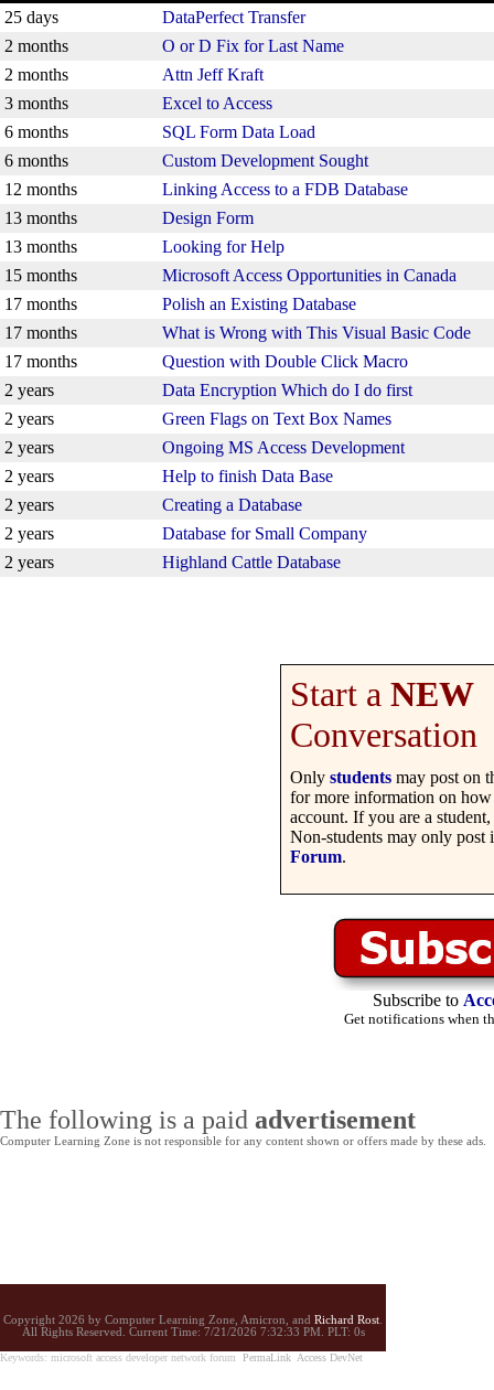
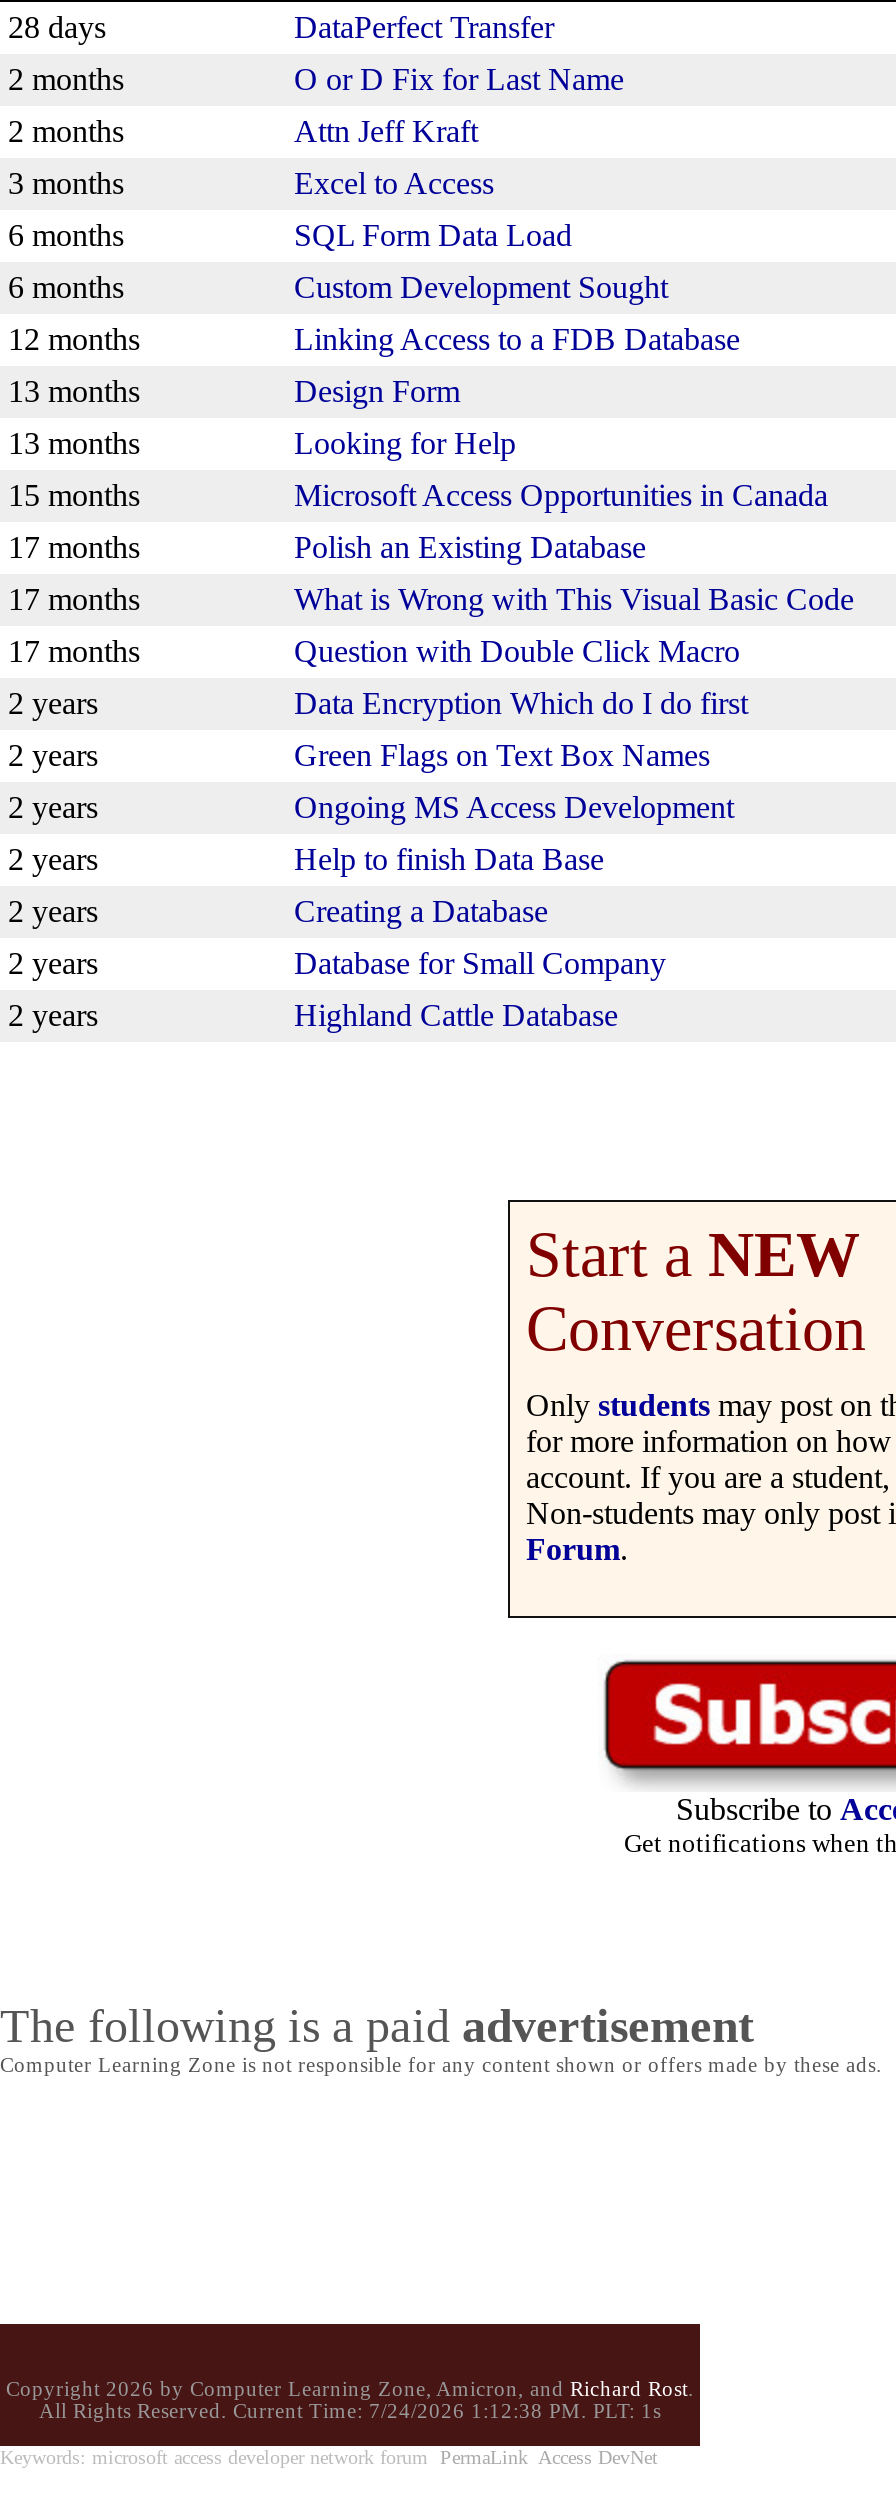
[4,8,58,26] 25 days -> [8,10,106,44] 28 days
[22,1326,364,1338] All Rights Reserved. Current Time:7/21/2026 7:32:33 PM. PLT: 0s -> [39,2400,661,2422] All Rights Reserved. Current Time:7/24/2026 1:12:38 PM. PLT: 1s

